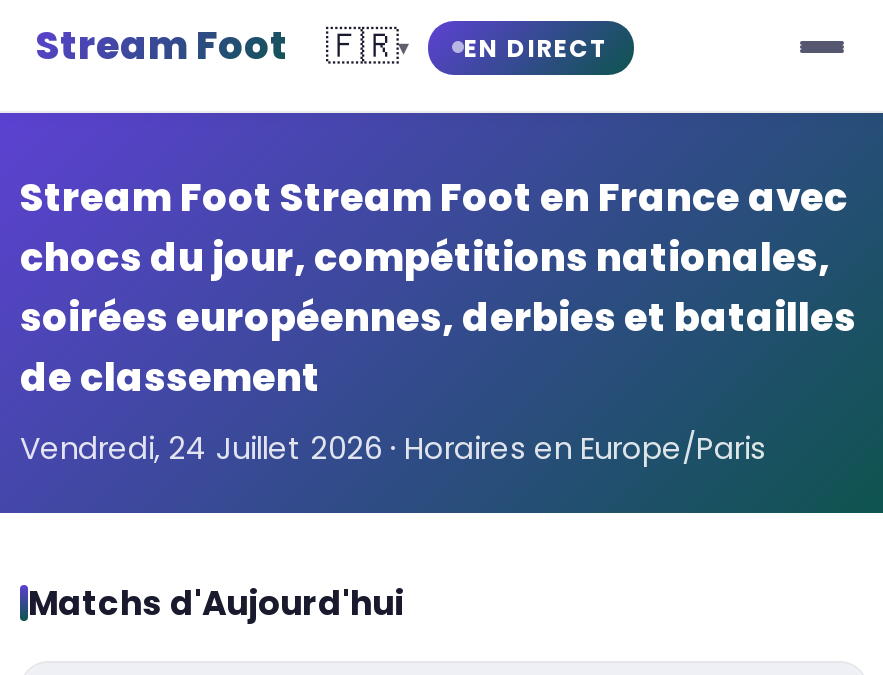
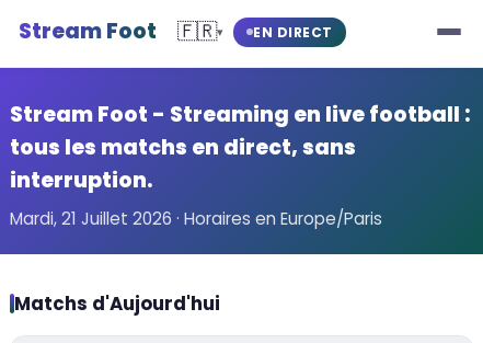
[20,171,856,469] Stream Foot Stream Foot en France avec | chocs du jour, compétitions nationales, | soirées européennes, derbies et batailles | de classement | Vendredi, 24 Juillet 2026 · Horaires en Europe/Paris -> [10,100,471,230] Stream Foot - Streaming en live football : | tous les matchs en direct, sans | interruption. | Mardi, 21 Juillet 2026 · Horaires en Europe/Paris

